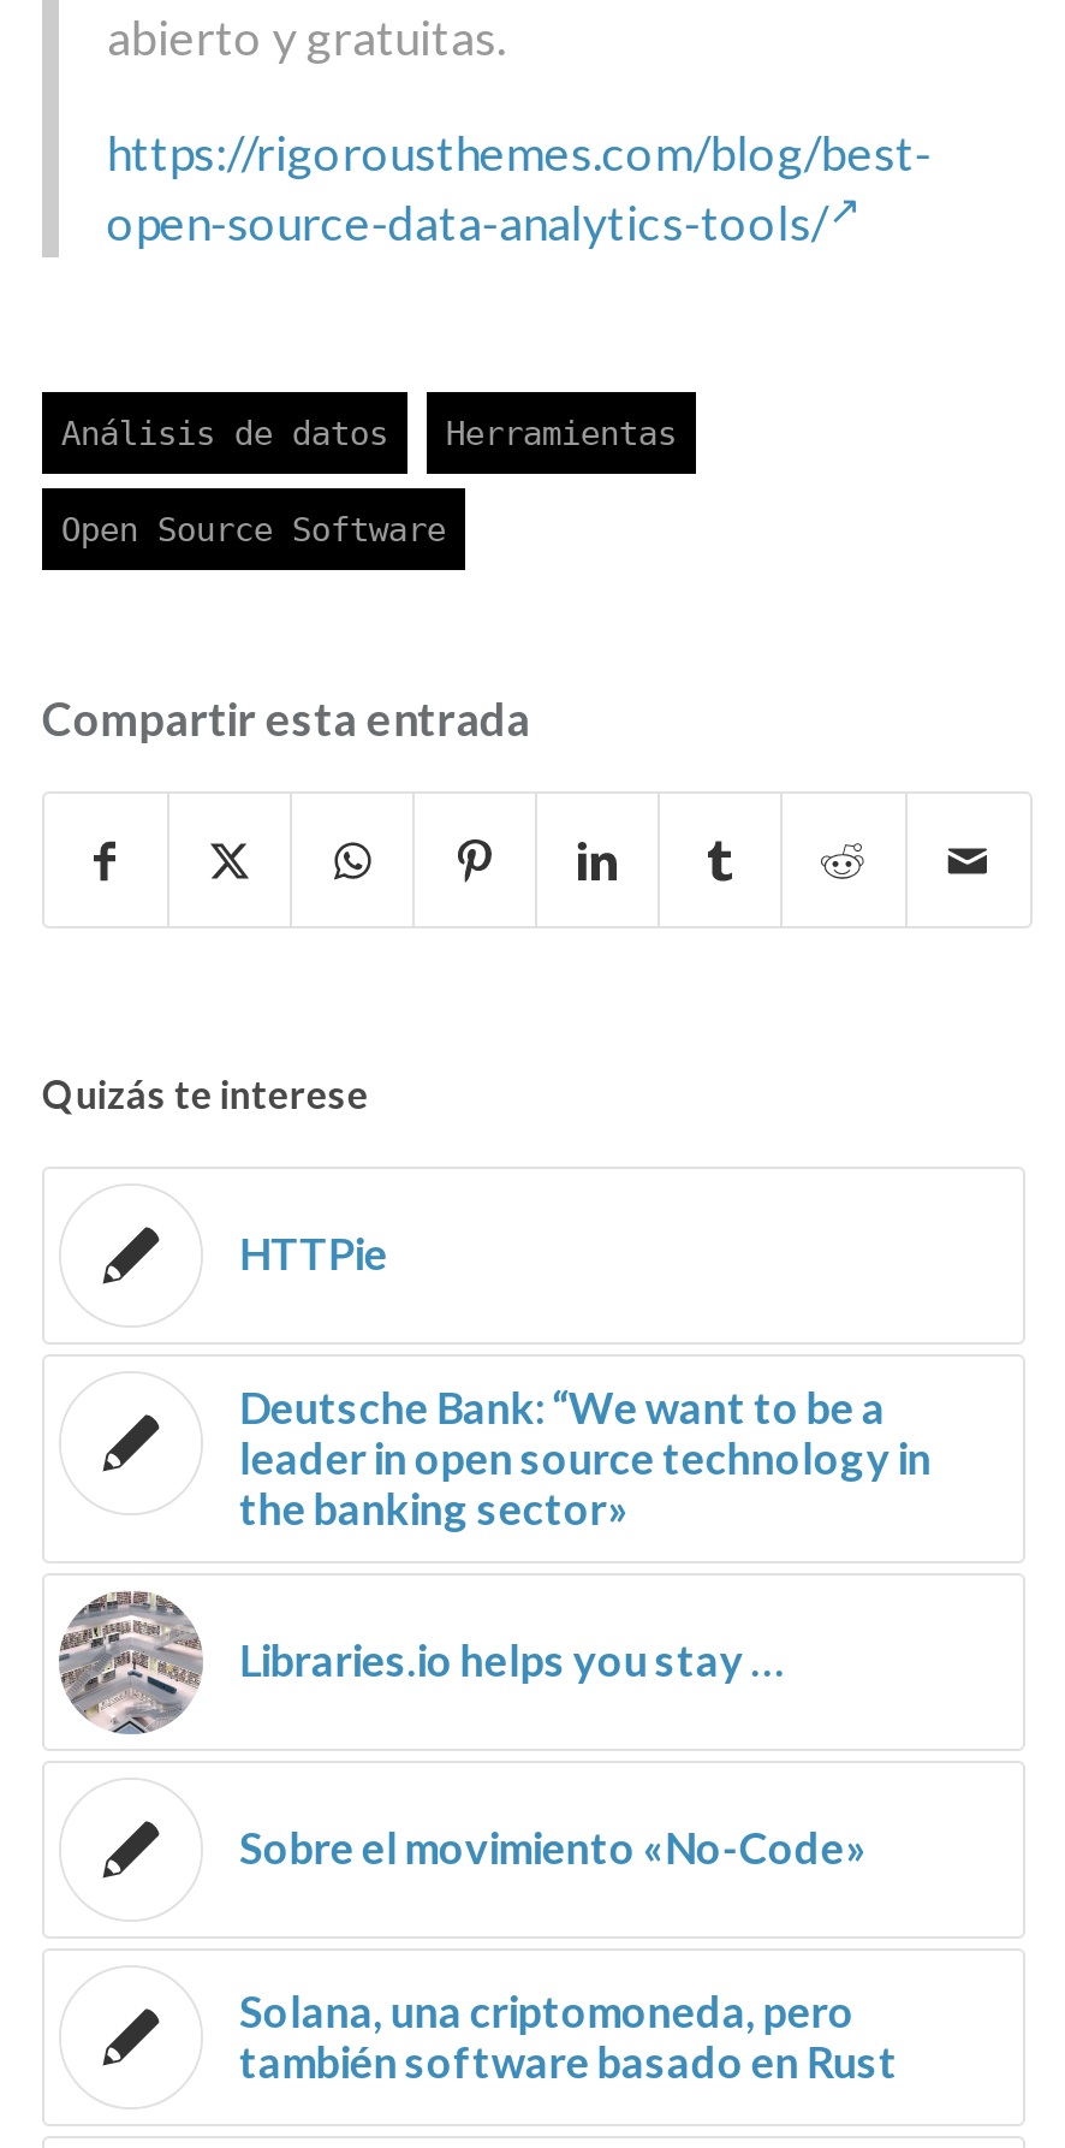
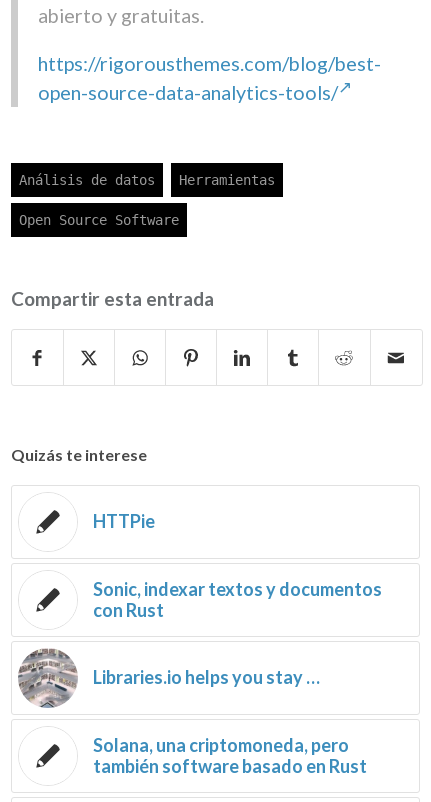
[239,1381,931,1535] Deutsche Bank: “We want to be a | leader in open source technology in | the banking sector» -> [93,578,382,621] Sonic, indexar textos y documentos | con Rust
[239,1822,866,1875] Sobre el movimiento «No-Code» -> none

